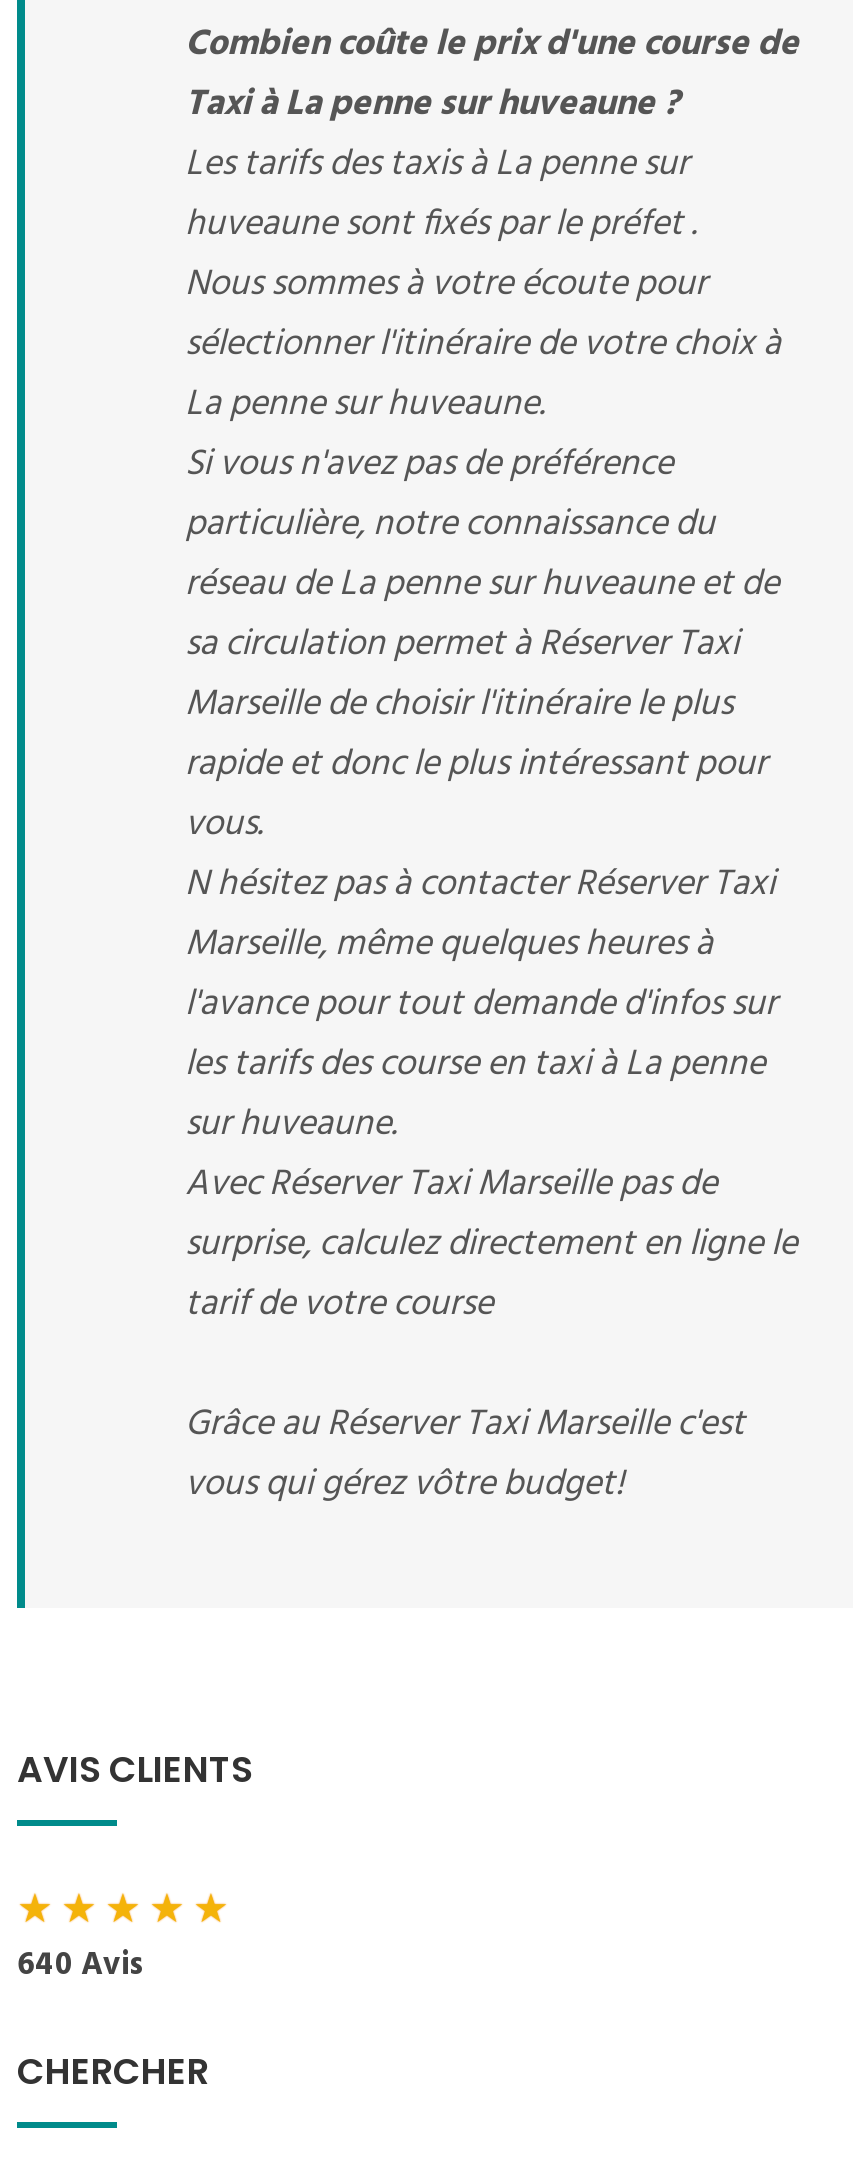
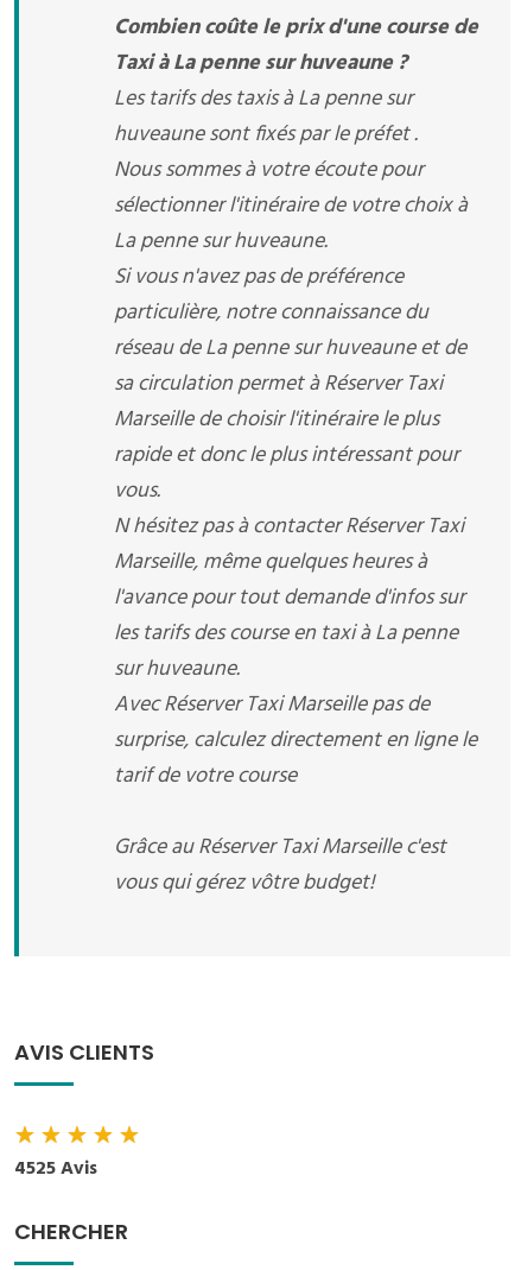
[17,1940,143,1992] 640 Avis -> [14,1154,97,1184] 4525 Avis

